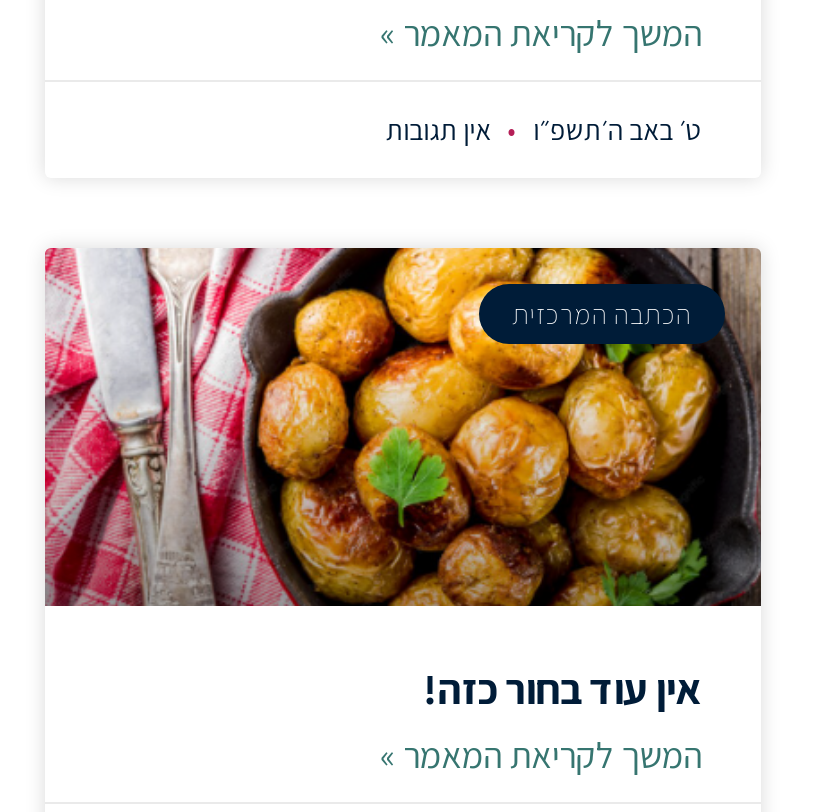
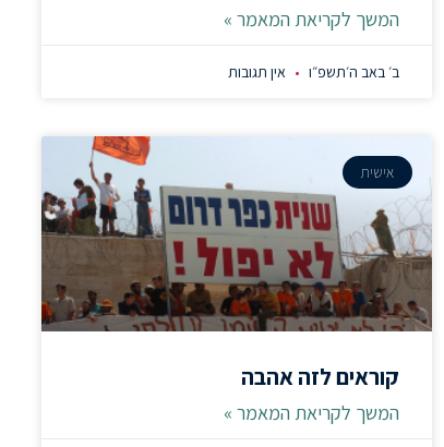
[527,111,701,147] ט׳ באב ה׳תשפ״ו -> [306,62,399,81] ב׳ באב ה׳תשפ״ו
[43,246,763,608] [image] | הכתבה המרכזית -> [40,135,432,333] [image] | אישית
[423,662,701,716] אין עוד בחור כזה! -> [241,362,399,391] קוראים לזה אהבה

